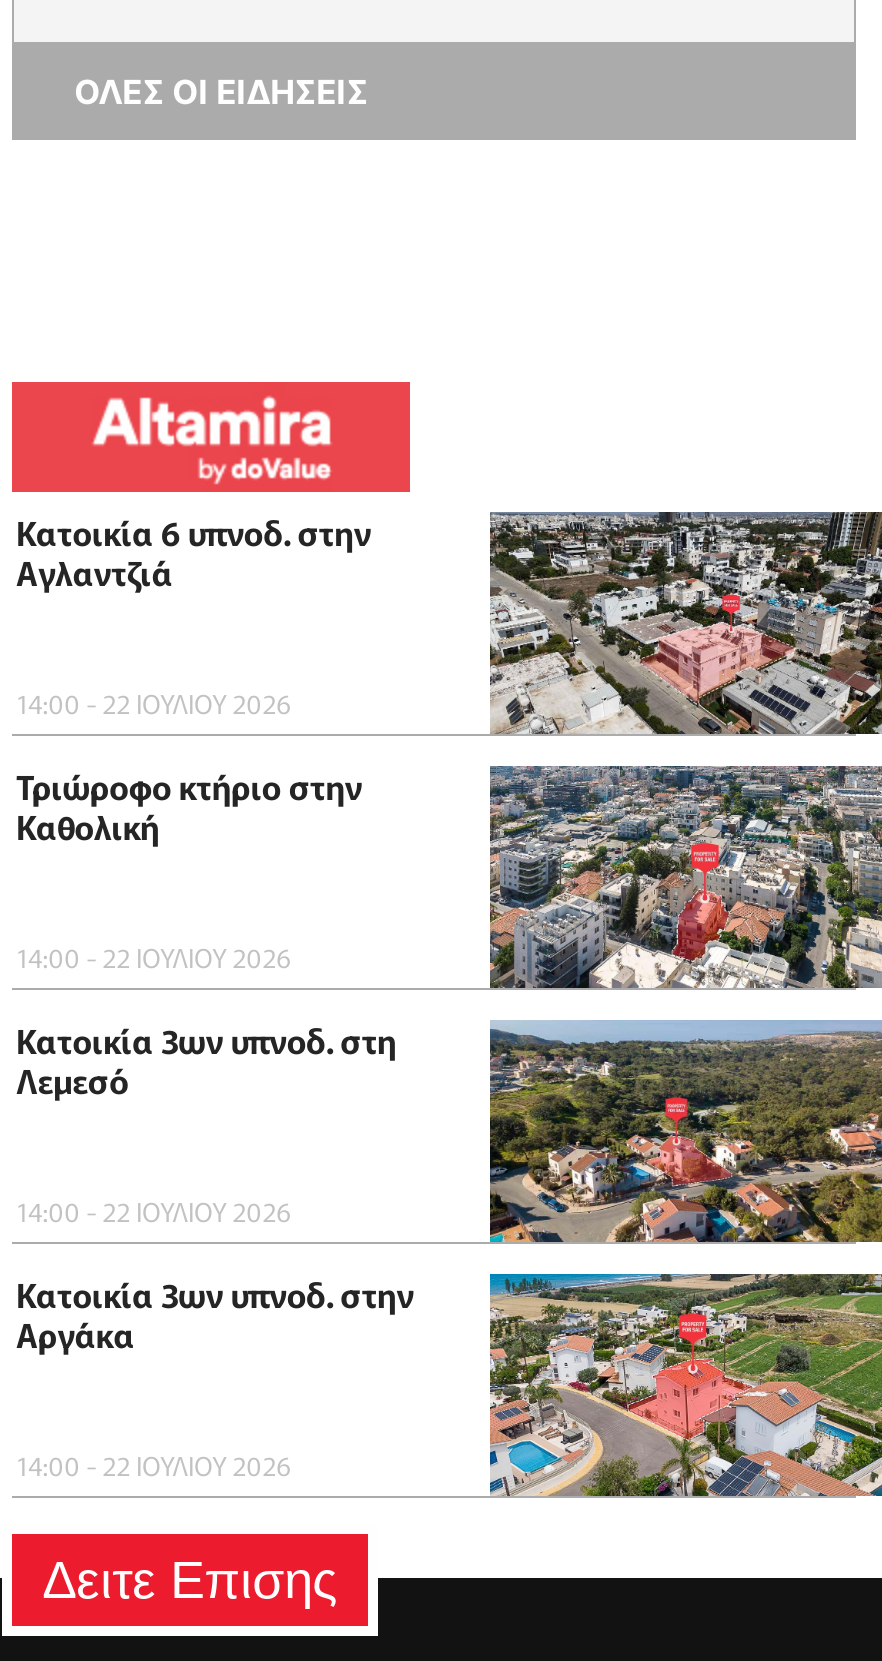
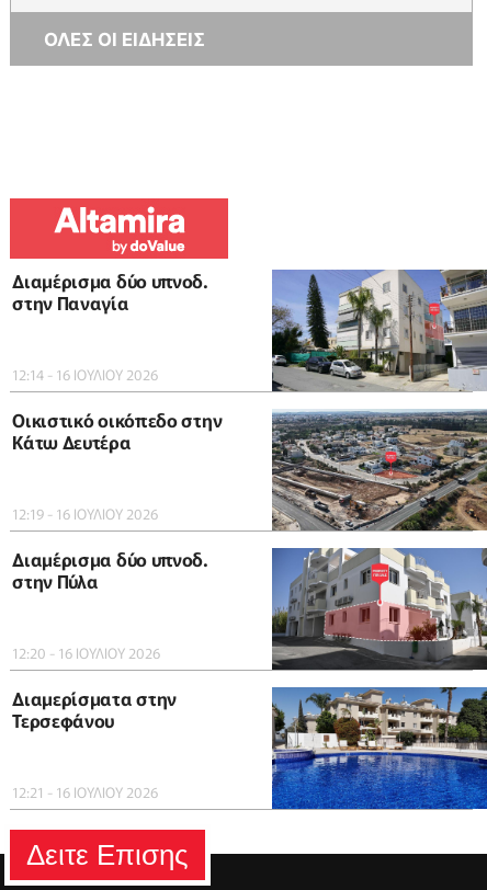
[16,508,371,596] Κατοικία 6 υπνοδ. στην | Αγλαντζιά -> [12,268,207,316] Διαμέρισμα δύο υπνοδ. | στην Παναγία
[488,510,876,736] [image] -> [271,269,484,392] [image]
[16,684,290,722] 14:00 - 22 ΙΟΥΛΙΟΥ 2026 -> [12,364,158,385] 12:14 - 16 ΙΟΥΛΙΟΥ 2026
[16,762,362,850] Τριώροφο κτήριο στην | Καθολική -> [12,407,222,455] Οικιστικό οικόπεδο στην | Κάτω Δευτέρα
[490,764,876,990] [image] -> [272,409,484,532] [image]
[16,938,290,976] 14:00 - 22 ΙΟΥΛΙΟΥ 2026 -> [12,503,158,524] 12:19 - 16 ΙΟΥΛΙΟΥ 2026
[16,1016,396,1104] Κατοικία 3ων υπνοδ. στη | Λεμεσό -> [12,546,207,594] Διαμέρισμα δύο υπνοδ. | στην Πύλα
[488,1020,876,1244] [image] -> [271,548,484,671] [image]
[16,1192,290,1230] 14:00 - 22 ΙΟΥΛΙΟΥ 2026 -> [12,642,160,663] 12:20 - 16 ΙΟΥΛΙΟΥ 2026
[16,1270,414,1358] Κατοικία 3ων υπνοδ. στην | Αργάκα -> [12,685,177,733] Διαμερίσματα στην | Τερσεφάνου
[488,1272,876,1498] [image] -> [271,686,484,810] [image]
[16,1446,290,1484] 14:00 - 22 ΙΟΥΛΙΟΥ 2026 -> [12,781,158,802] 12:21 - 16 ΙΟΥΛΙΟΥ 2026

